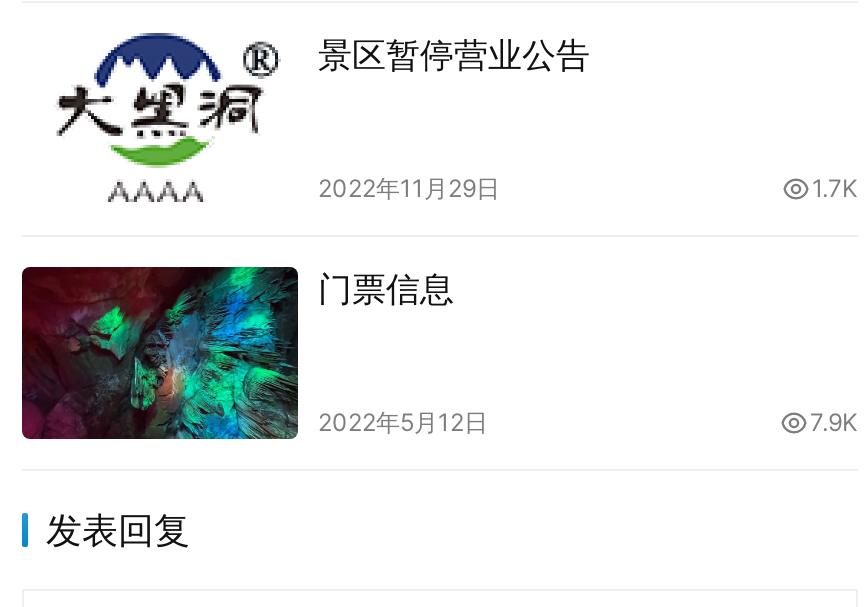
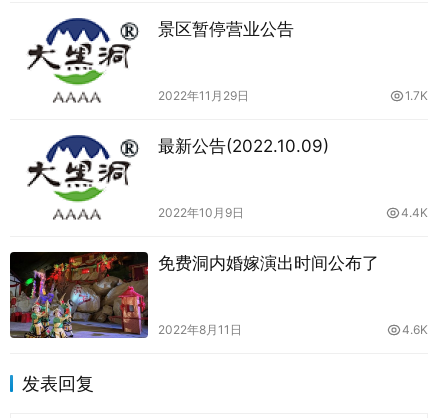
[20,265,858,441] [image] | 门票信息 | 2022年5月12日 | 7.9K -> [9,136,428,339] [image] | 最新公告(2022.10.09) | 2022年10月9日 | 4.4K | 免费洞内婚嫁演出时间公布了 | 2022年8月11日 | 4.6K

